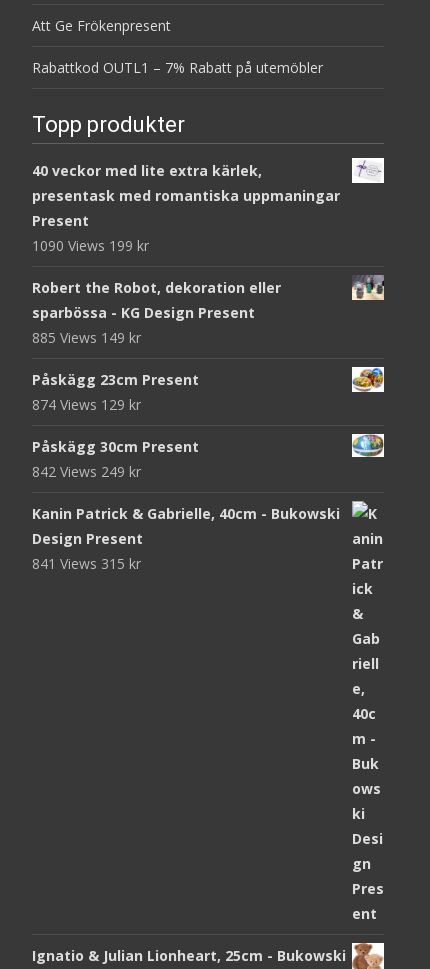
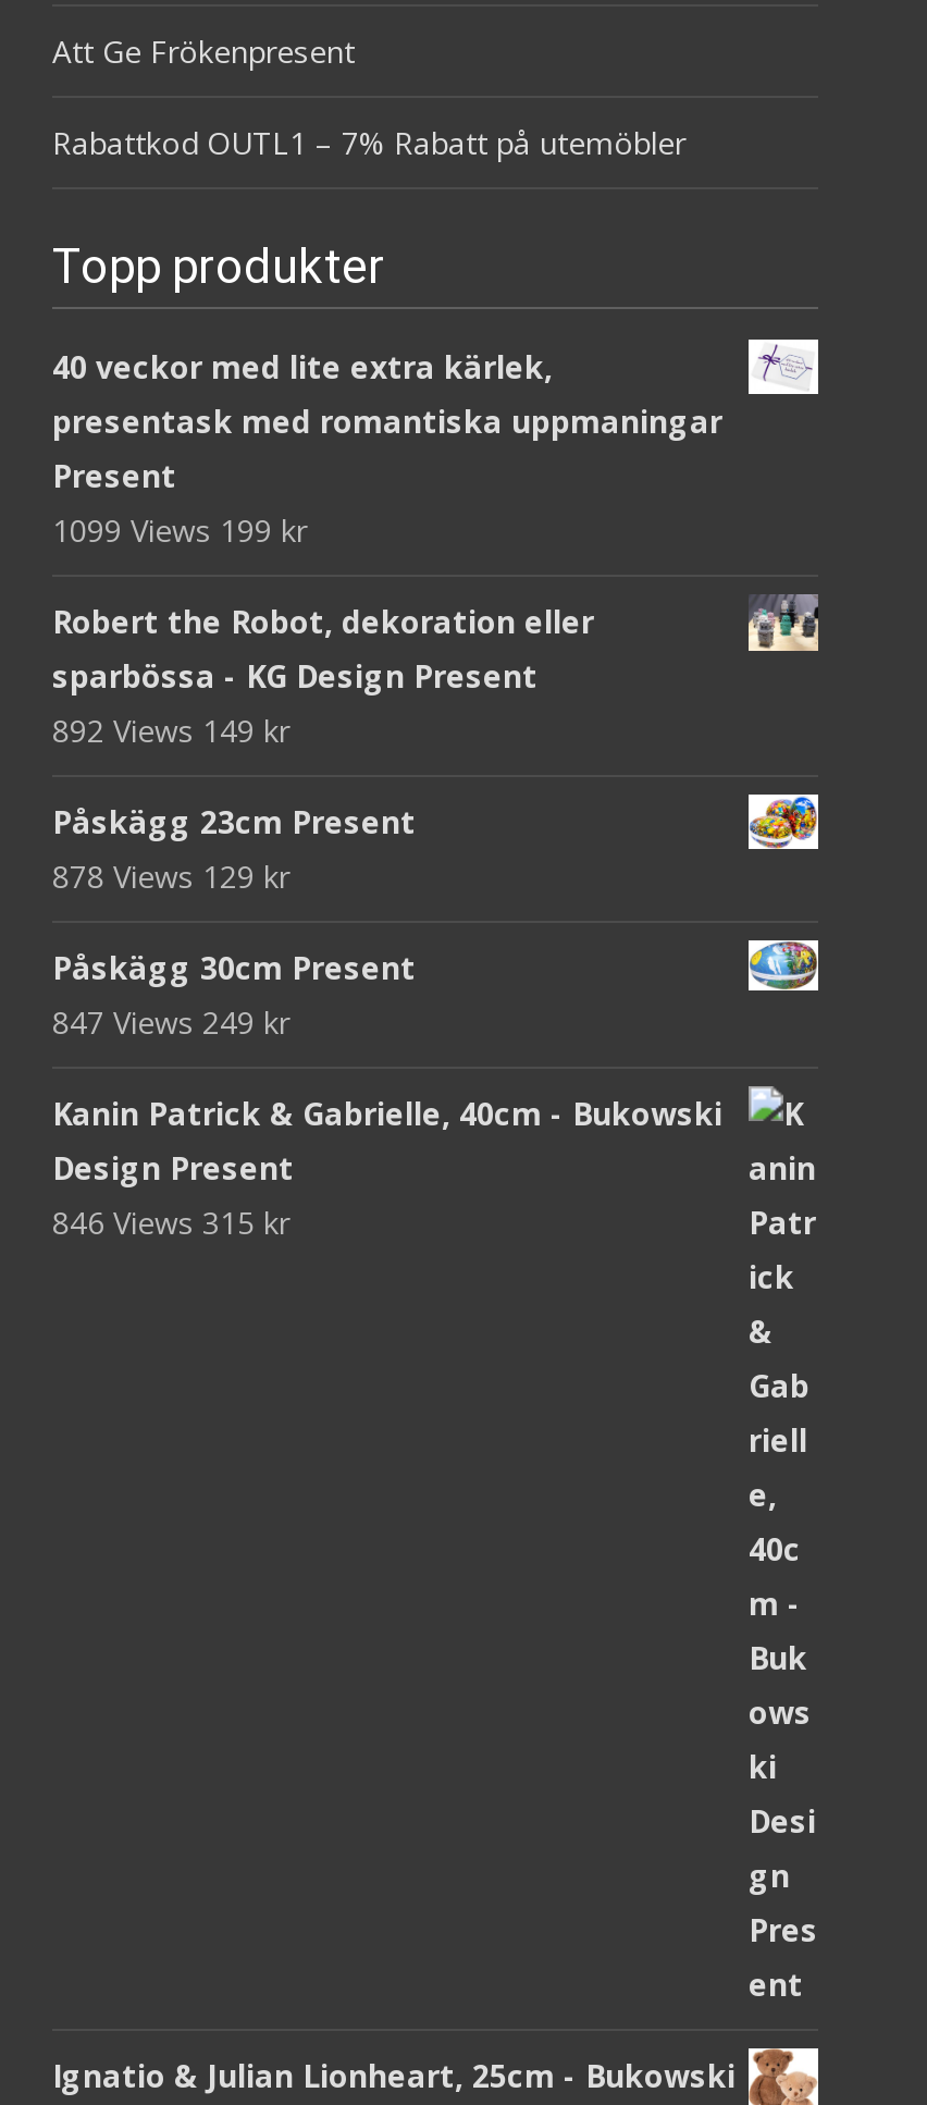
[32,236,149,255] 1090 Views 199 kr -> [52,510,307,551] 1099 Views 199 kr
[32,328,141,347] 885 Views 149 kr -> [52,710,289,752] 892 Views 149 kr
[32,395,141,414] 874 Views 129 kr -> [52,856,289,898] 878 Views 129 kr
[32,462,141,481] 842 Views 249 kr -> [52,1002,289,1043] 847 Views 249 kr
[32,554,141,573] 841 Views 315 kr -> [52,1202,289,1244] 846 Views 315 kr

